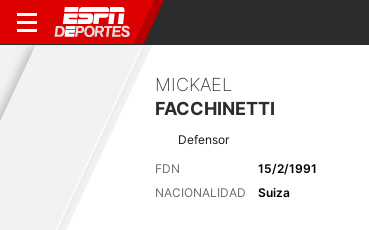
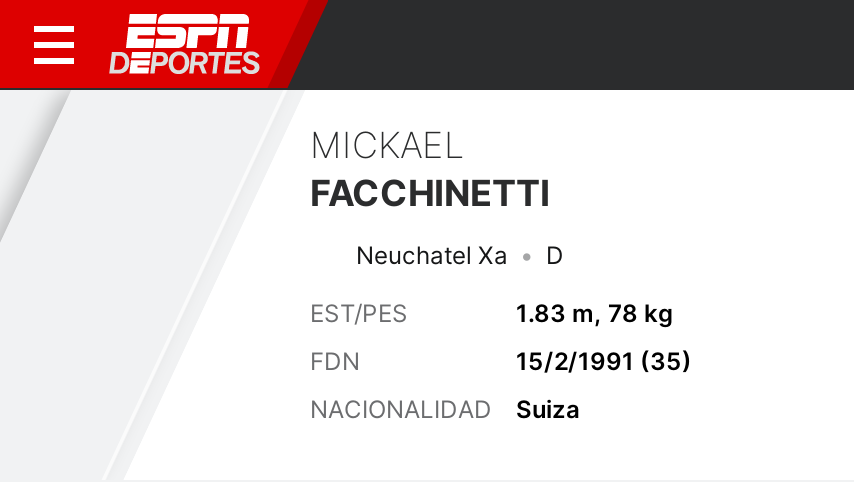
[178,131,229,146] Defensor -> [310,239,674,327] Neuchatel Xa | D | EST/PES | 1.83 m, 78 kg
[258,160,317,175] 15/2/1991 -> [516,345,692,375] 15/2/1991 (35)

